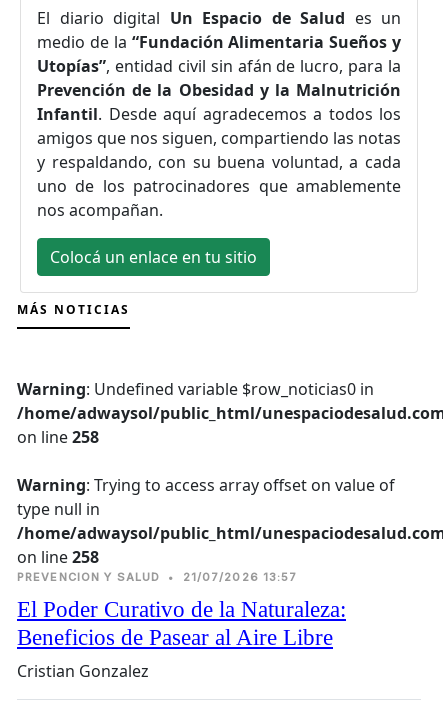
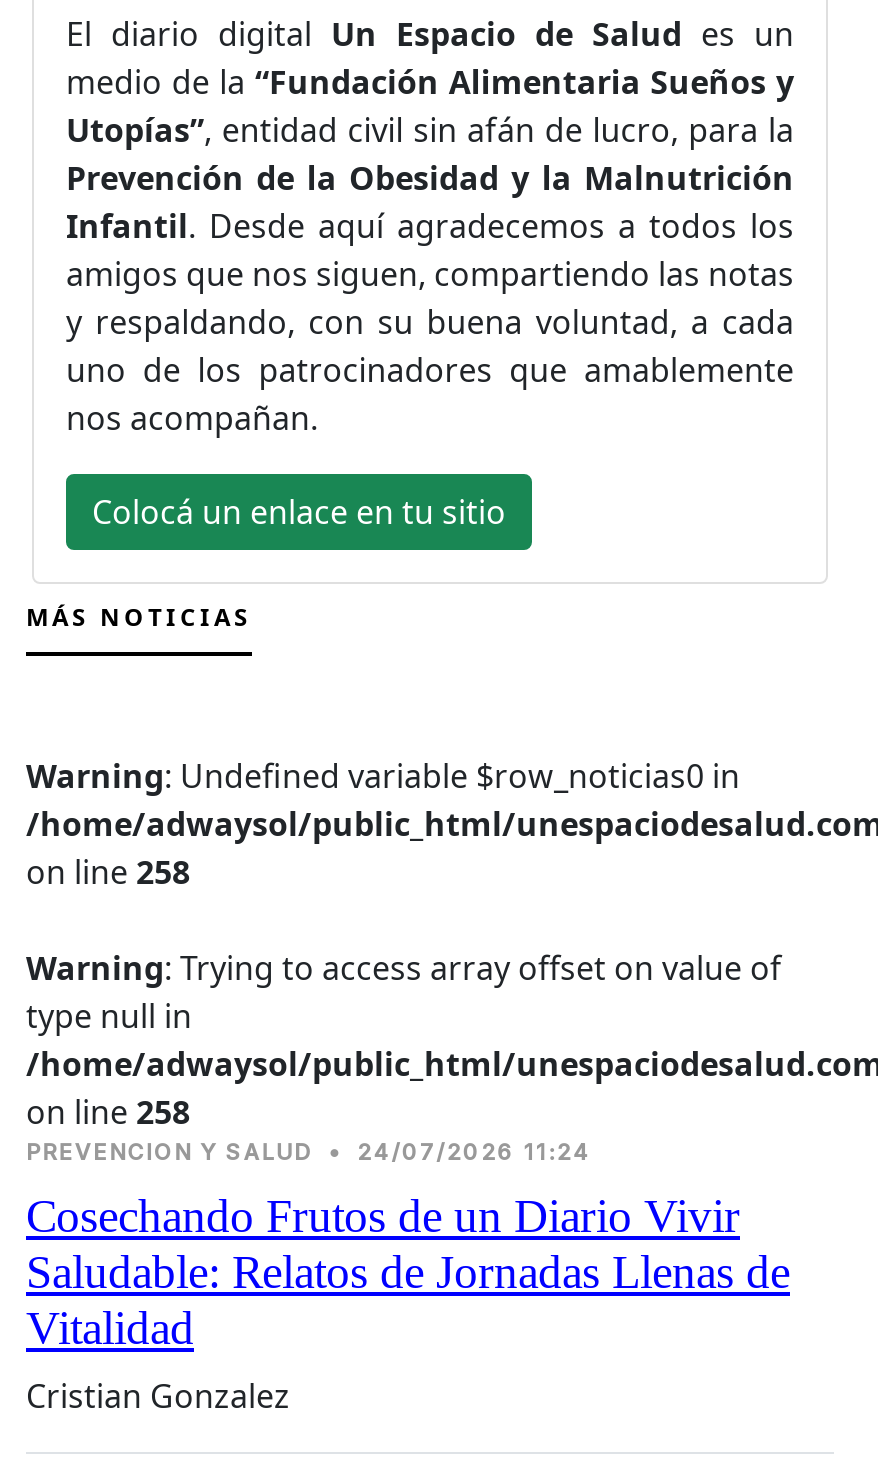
[17,570,297,584] PREVENCION Y SALUD • 21/07/2026 13:57 -> [26,1138,591,1166] PREVENCION Y SALUD • 24/07/2026 11:24
[17,596,346,650] El Poder Curativo de la Naturaleza: | Beneficios de Pasear al Aire Libre -> [26,1190,790,1354] Cosechando Frutos de un Diario Vivir | Saludable: Relatos de Jornadas Llenas de | Vitalidad

